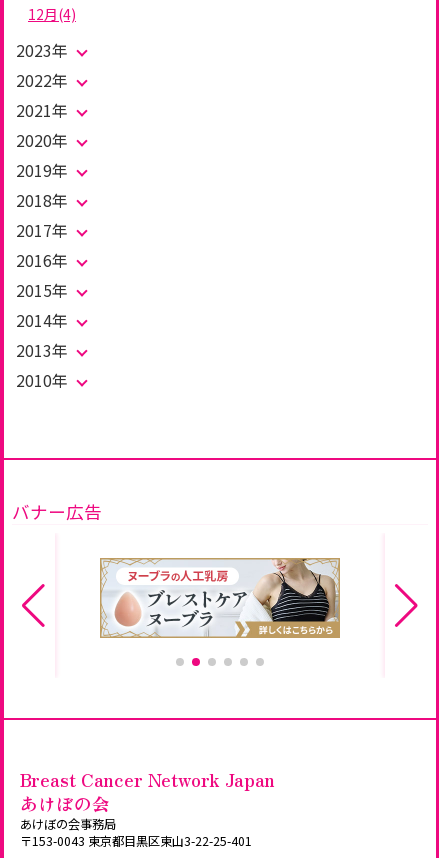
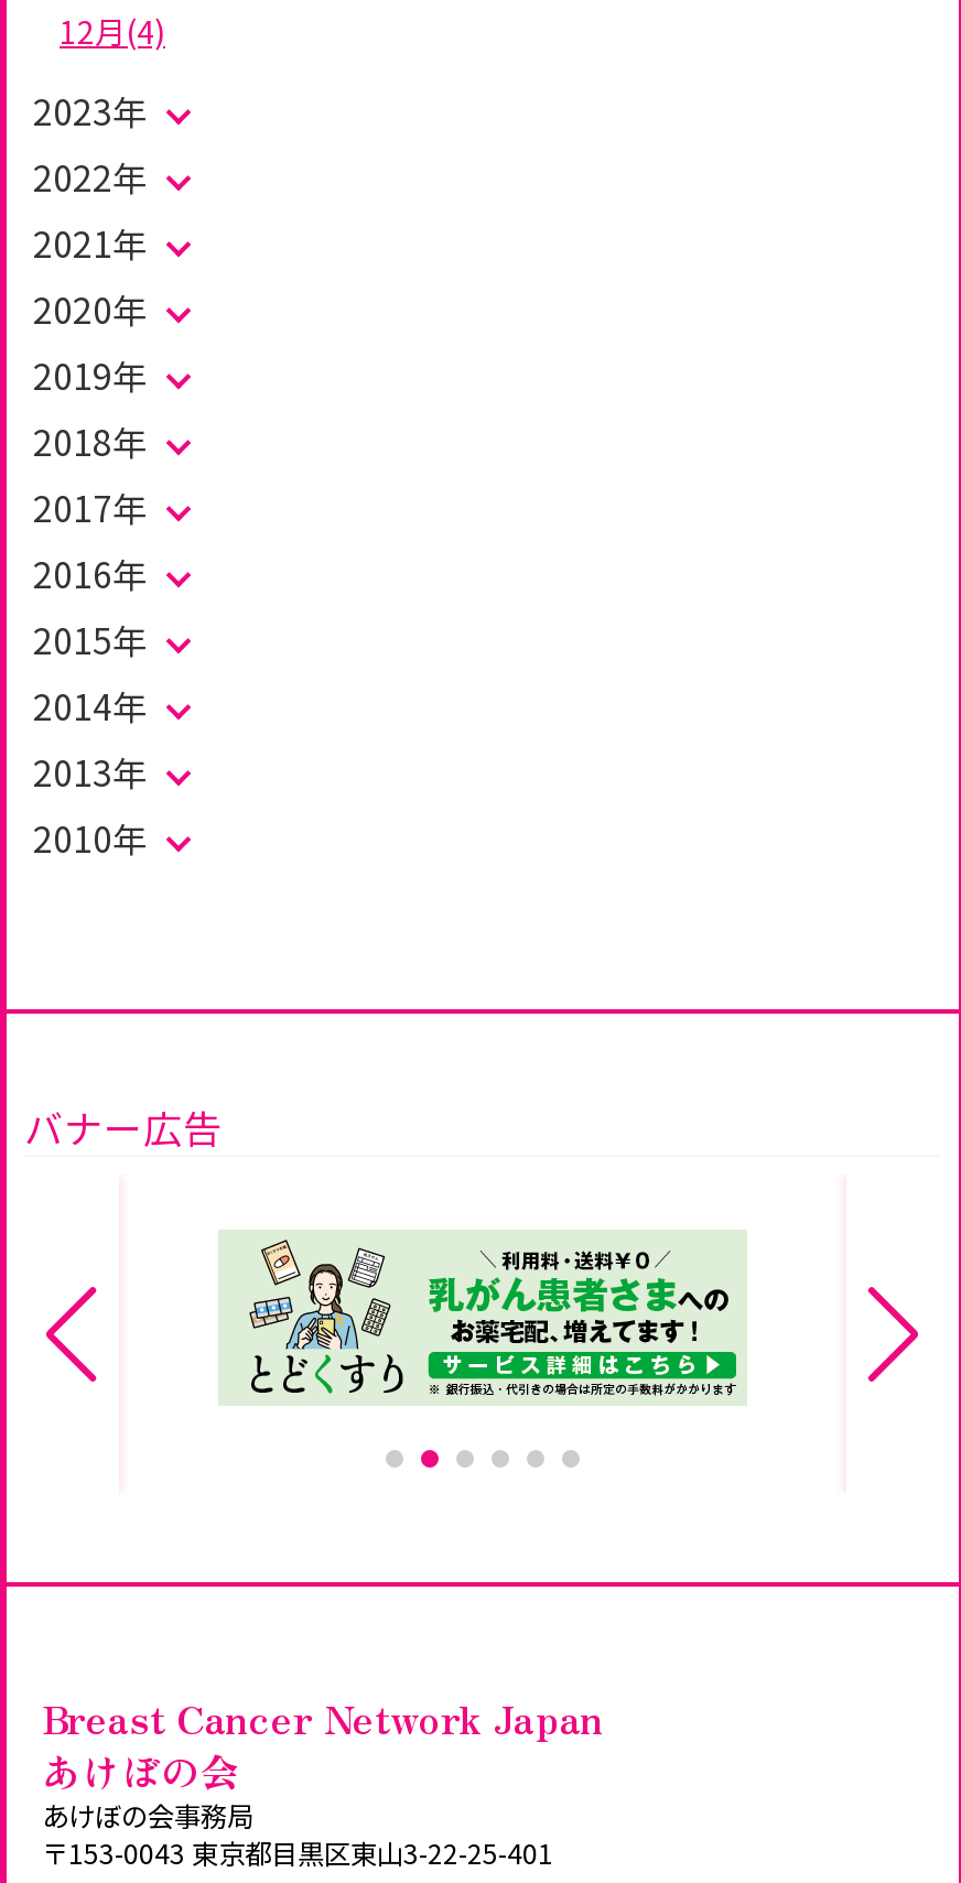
[100,558,340,638] [image] -> [220,1232,745,1404] [image]

